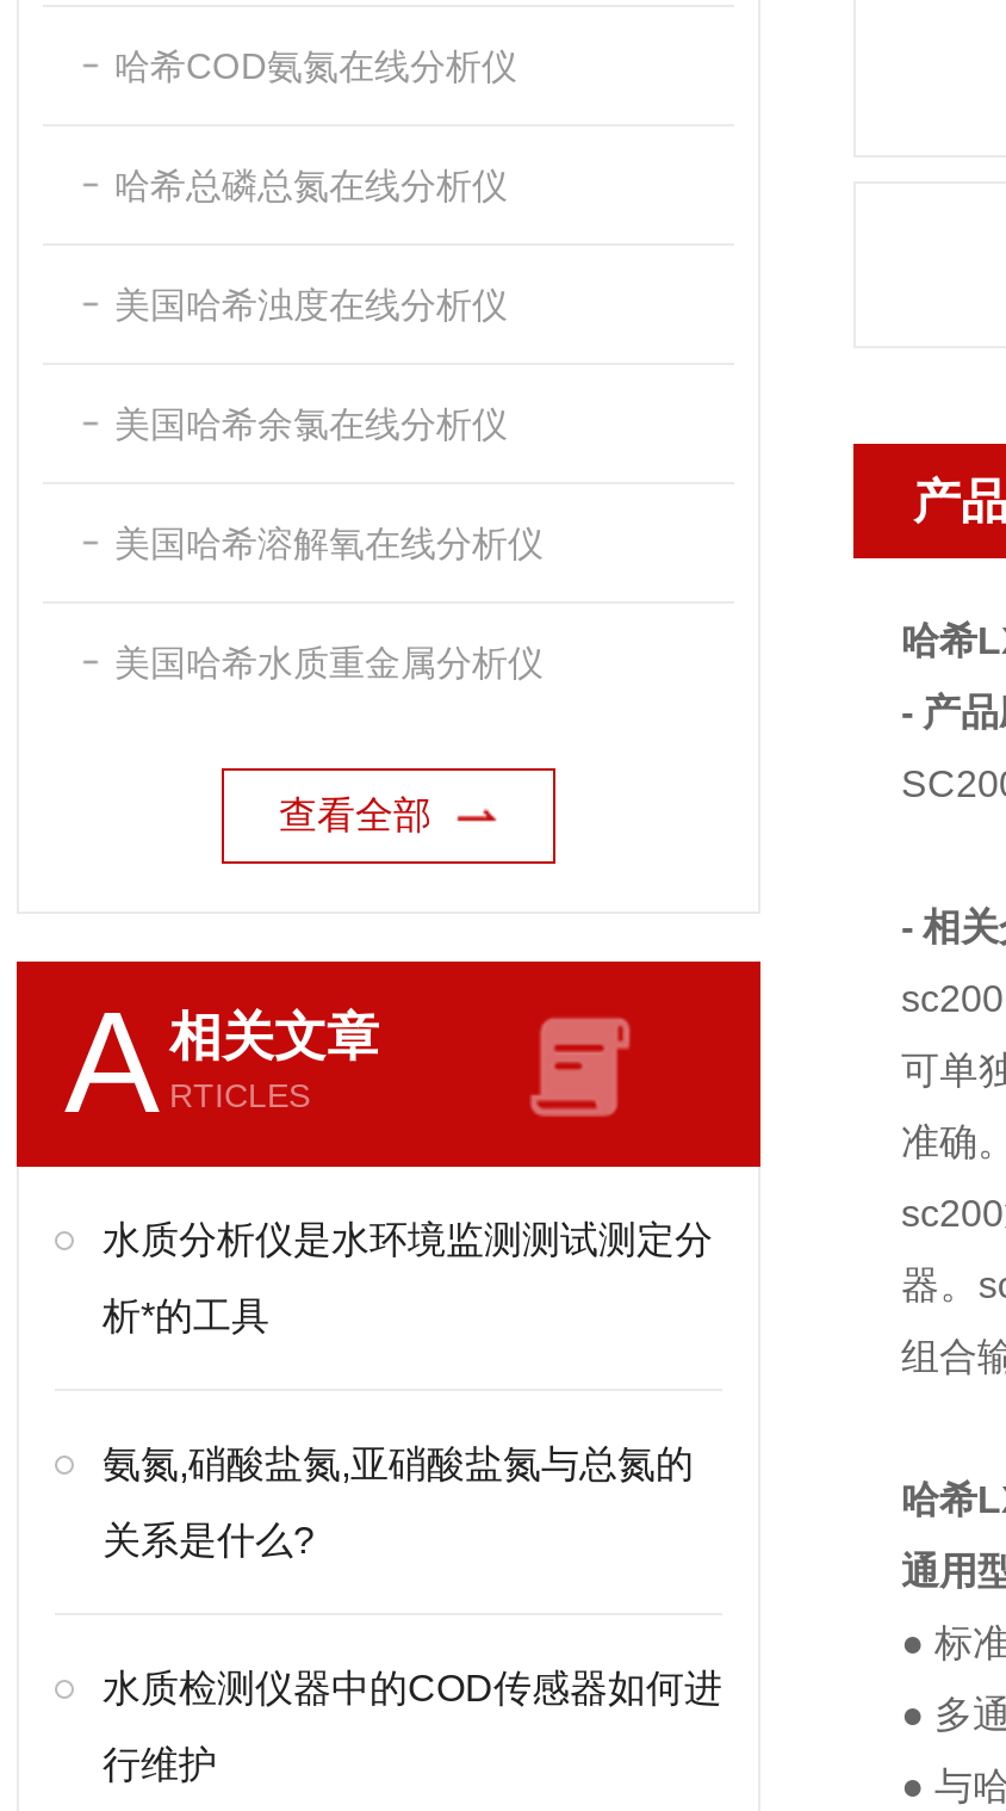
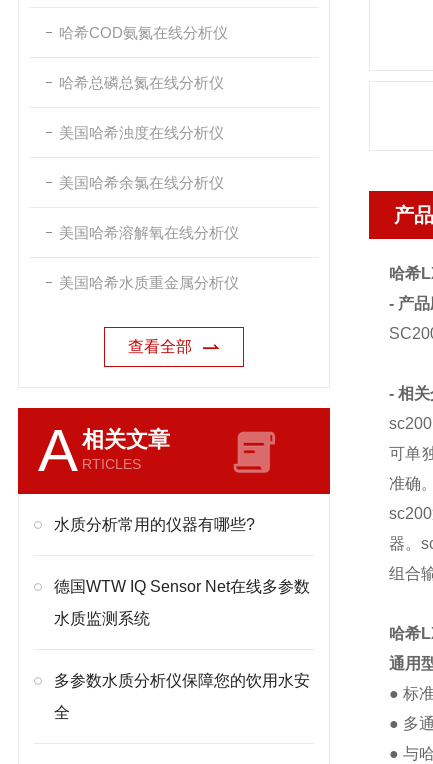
[103,1219,713,1336] 水质分析仪是水环境监测测试测定分 | 析*的工具 -> [54,516,255,533] 水质分析常用的仪器有哪些?
[103,1444,694,1560] 氨氮,硝酸盐氮,亚硝酸盐氮与总氮的 | 关系是什么? -> [54,578,310,627] 德国WTW IQ Sensor Net在线多参数 | 水质监测系统
[103,1668,722,1785] 水质检测仪器中的COD传感器如何进 | 行维护 -> [54,672,310,721] 多参数水质分析仪保障您的饮用水安 | 全

